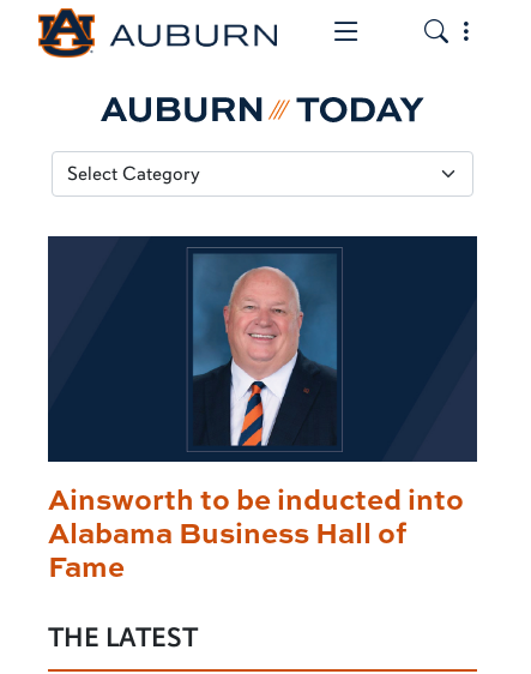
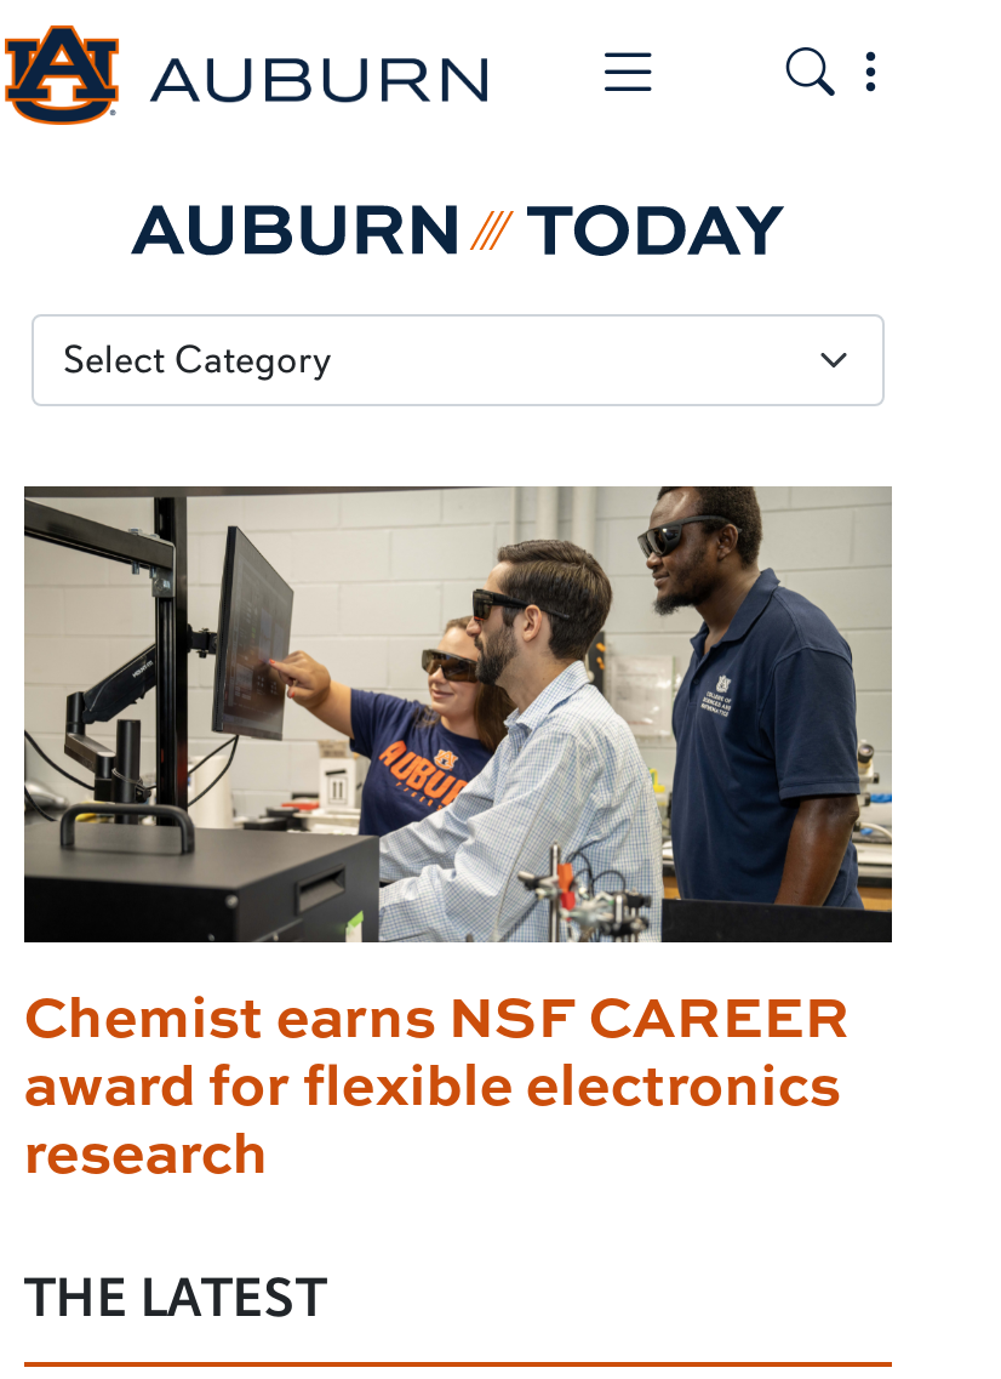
[47,235,478,585] [image] | Ainsworth to be inducted into | Alabama Business Hall of | Fame -> [22,484,894,1190] [image] | Chemist earns NSF CAREER | award for flexible electronics | research

